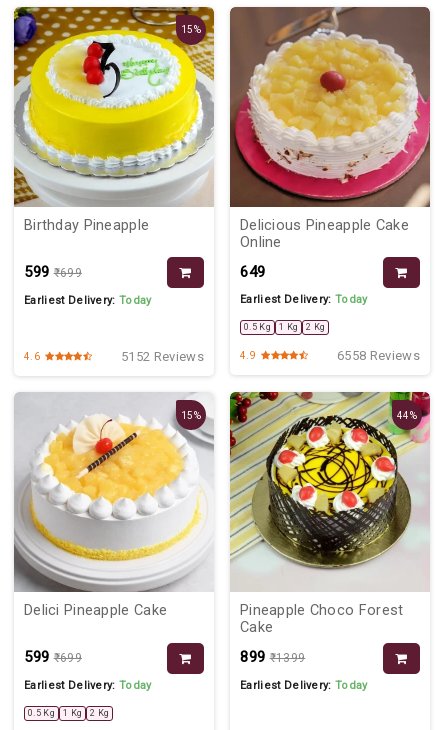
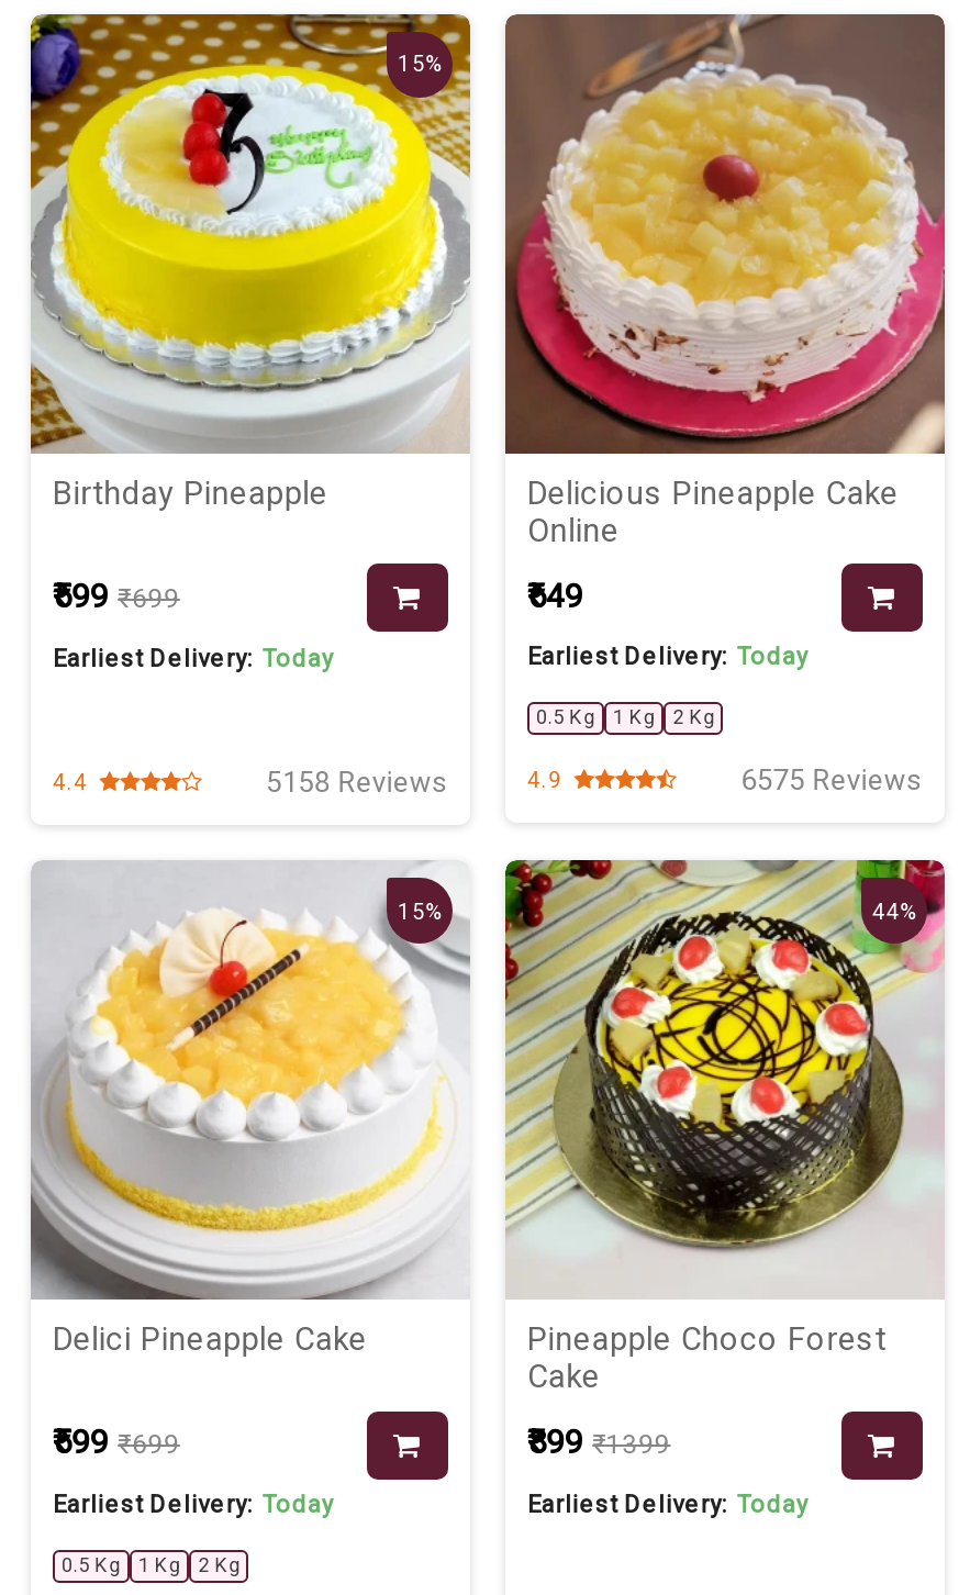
[24,351,42,362] 4.6 -> [53,771,93,795] 4.4
[121,349,204,364] 5152 Reviews -> [266,766,448,799] 5158 Reviews
[337,348,420,363] 6558 Reviews -> [741,764,923,797] 6575 Reviews

